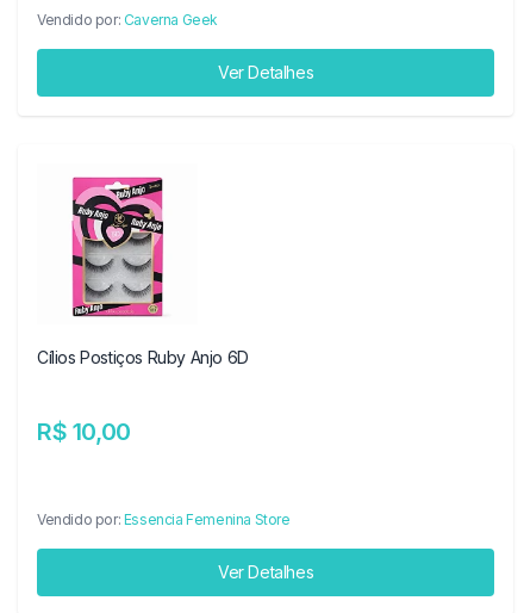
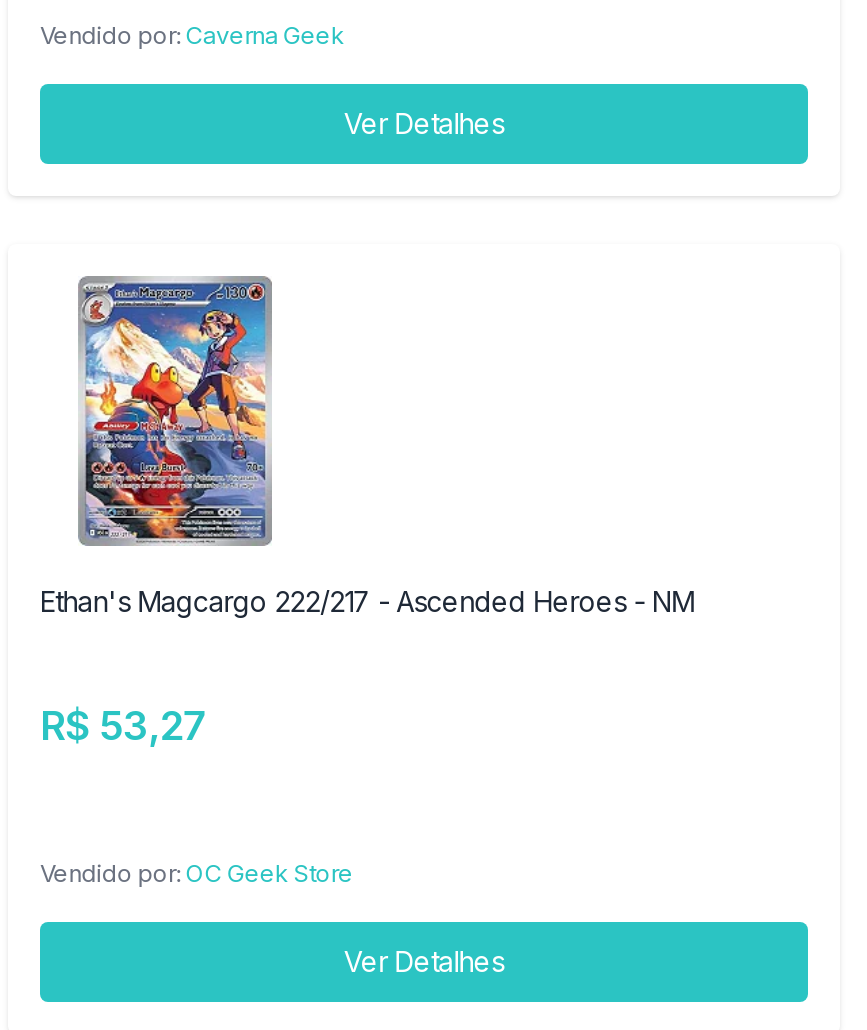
[37,163,249,367] [image] | Cílios Postiços Ruby Anjo 6D -> [40,274,694,618] [image] | Ethan's Magcargo 222/217 - Ascended Heroes - NM
[37,417,131,446] R$ 10,00 -> [40,702,206,750] R$ 53,27
[37,510,290,528] Vendido por: Essencia Femenina Store -> [40,858,353,888] Vendido por: OC Geek Store

